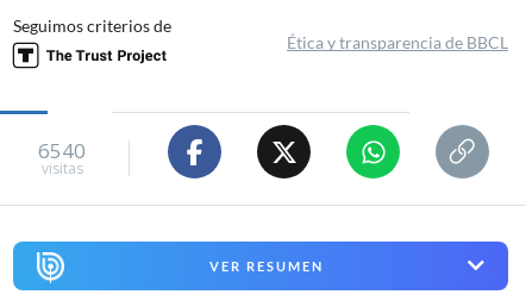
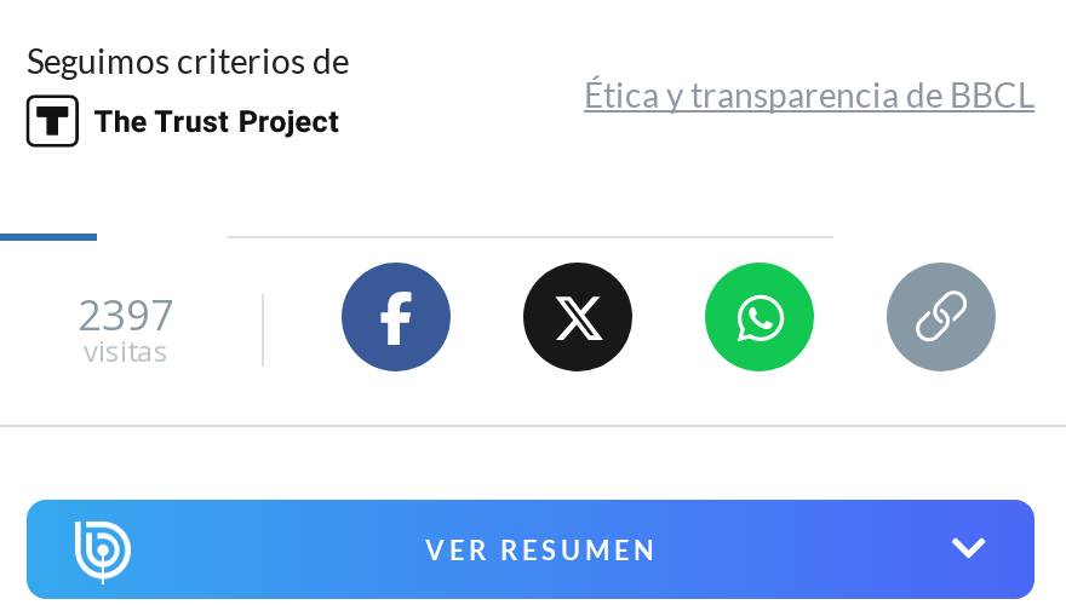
[38,136,86,164] 6540 -> [78,286,174,341] 2397

